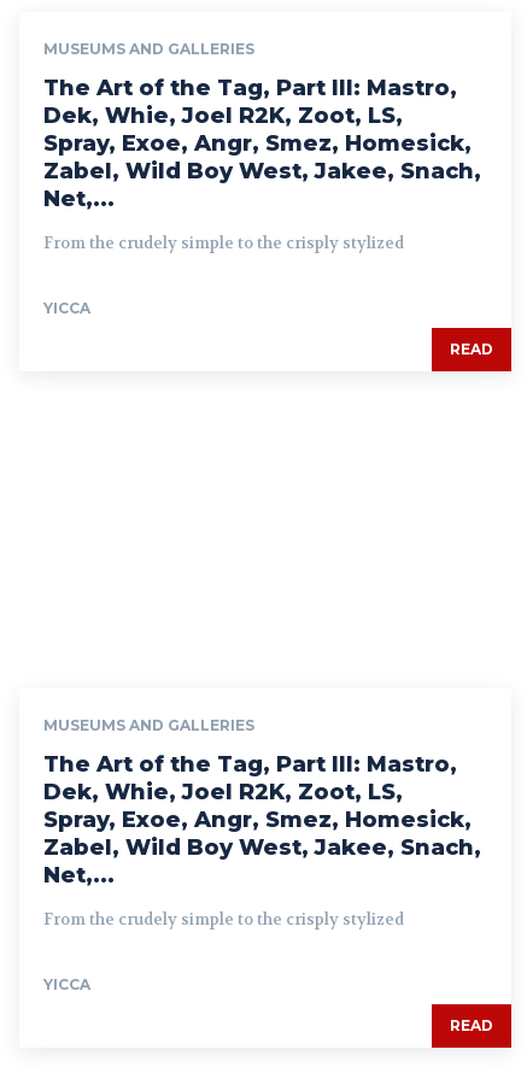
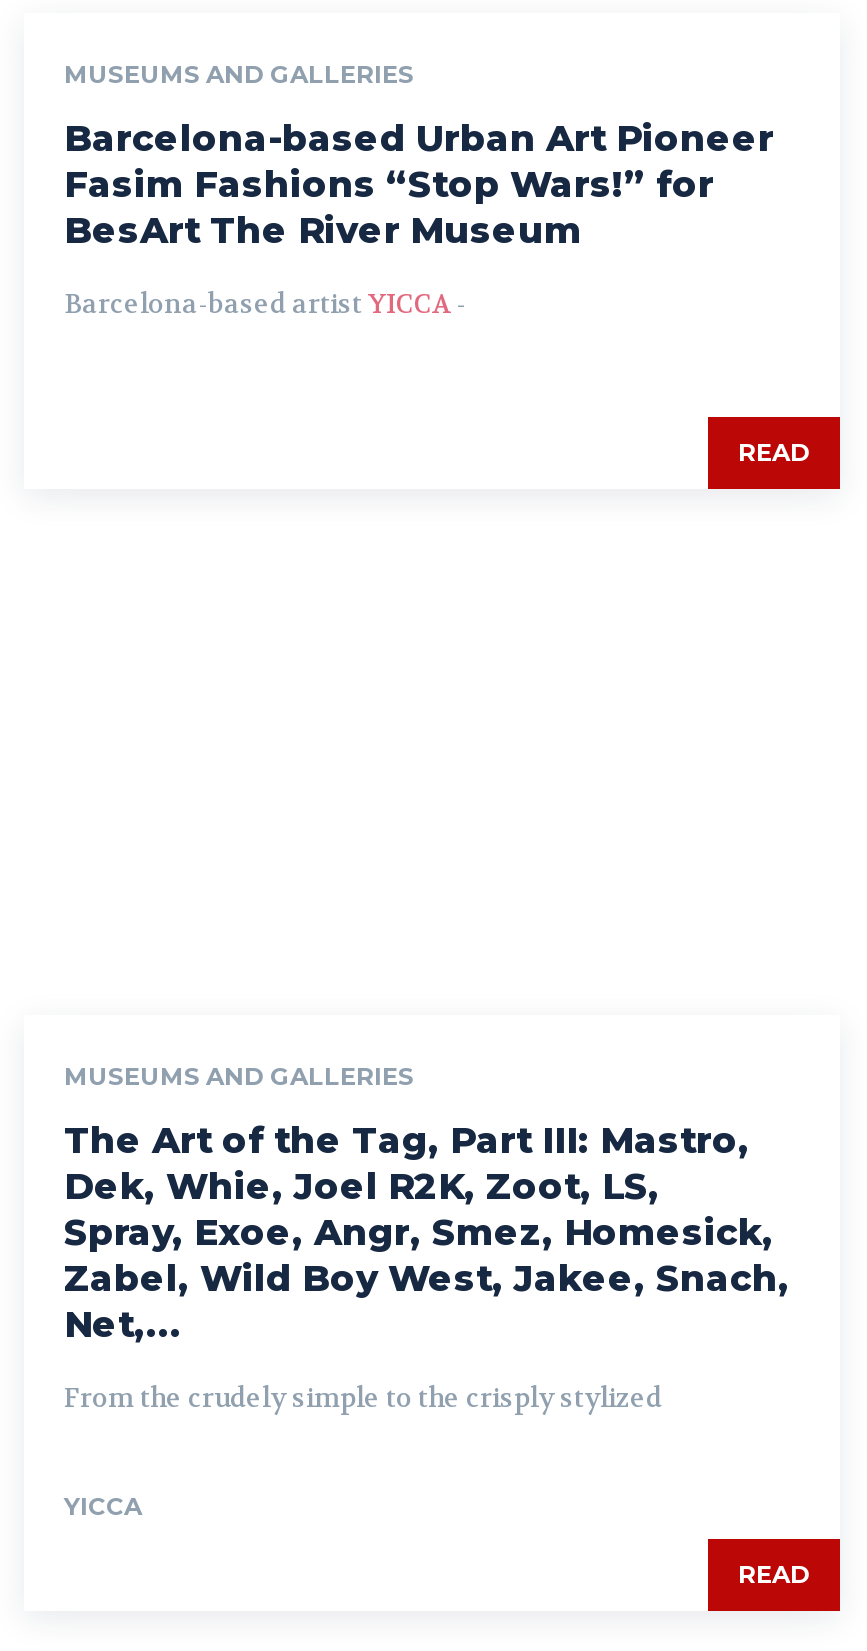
[43,75,481,318] The Art of the Tag, Part III: Mastro, | Dek, Whie, Joel R2K, Zoot, LS, | Spray, Exoe, Angr, Smez, Homesick, | Zabel, Wild Boy West, Jakee, Snach, | Net,... | From the crudely simple to the crisply stylized | YICCA -> [64,118,774,322] Barcelona-based Urban Art Pioneer | Fasim Fashions “Stop Wars!” for | BesArt The River Museum | Barcelona-based artist YICCA -

